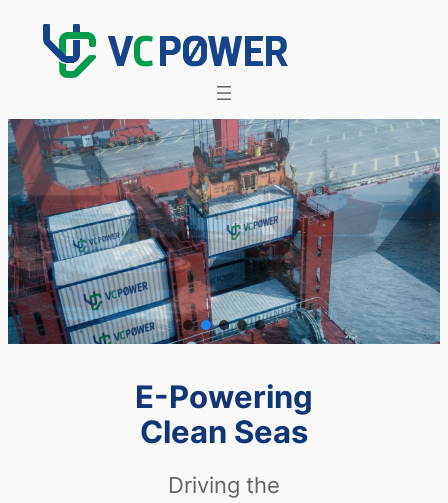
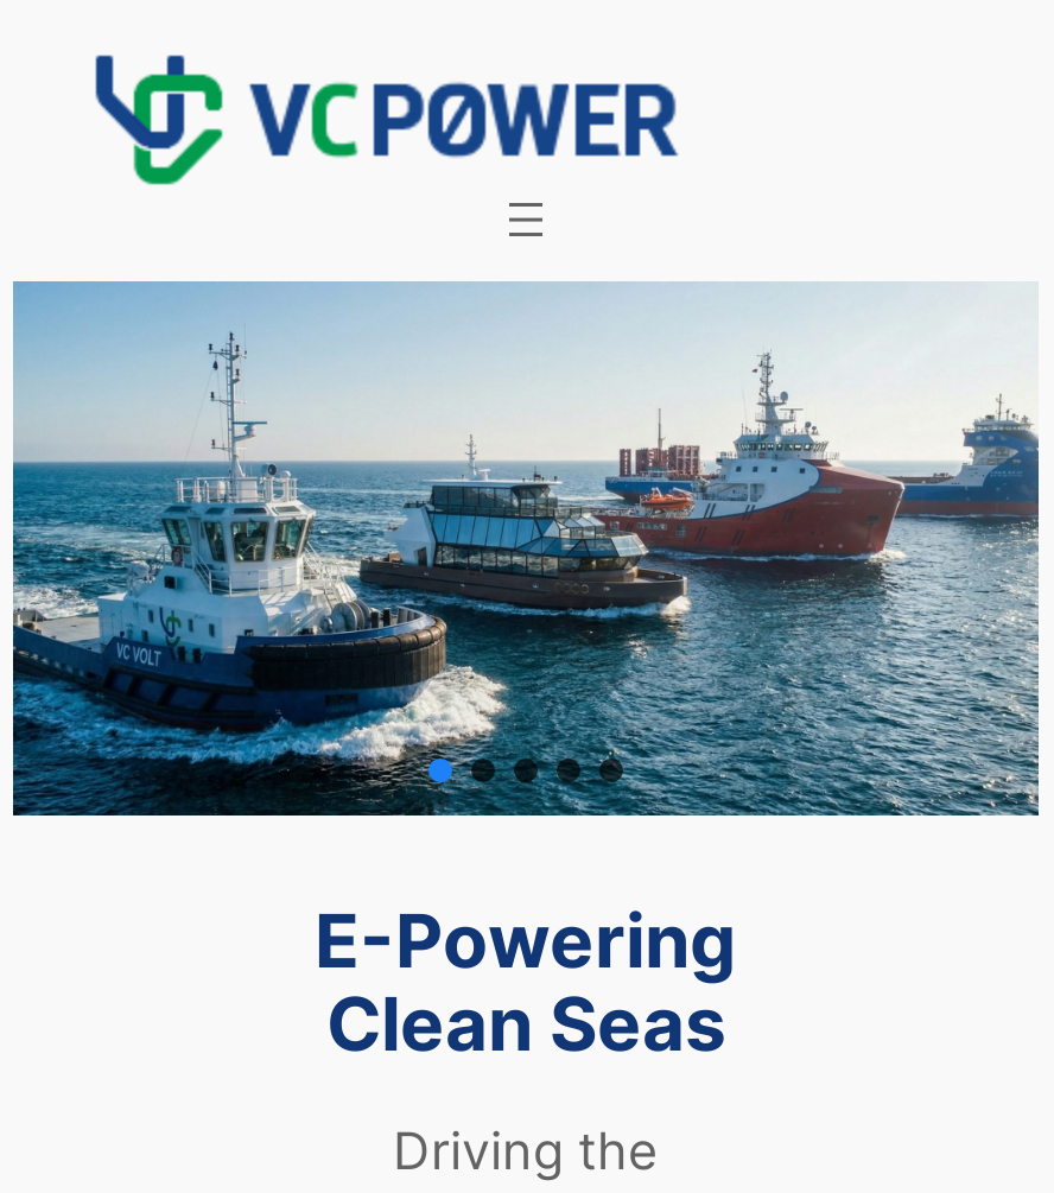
[8,118,441,345] [image] -> [13,279,1039,816] [image]

